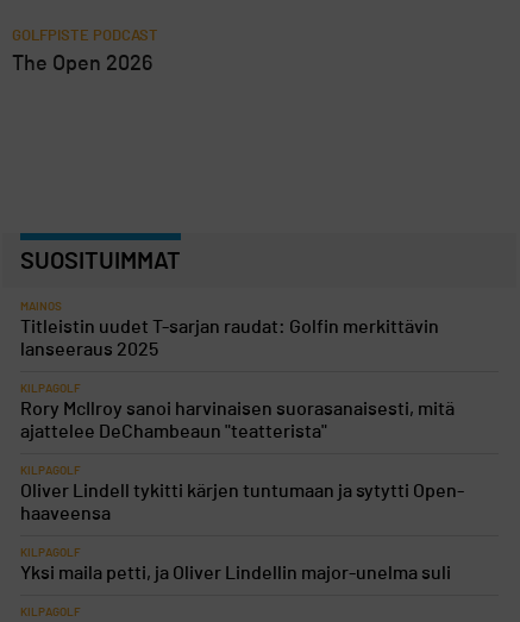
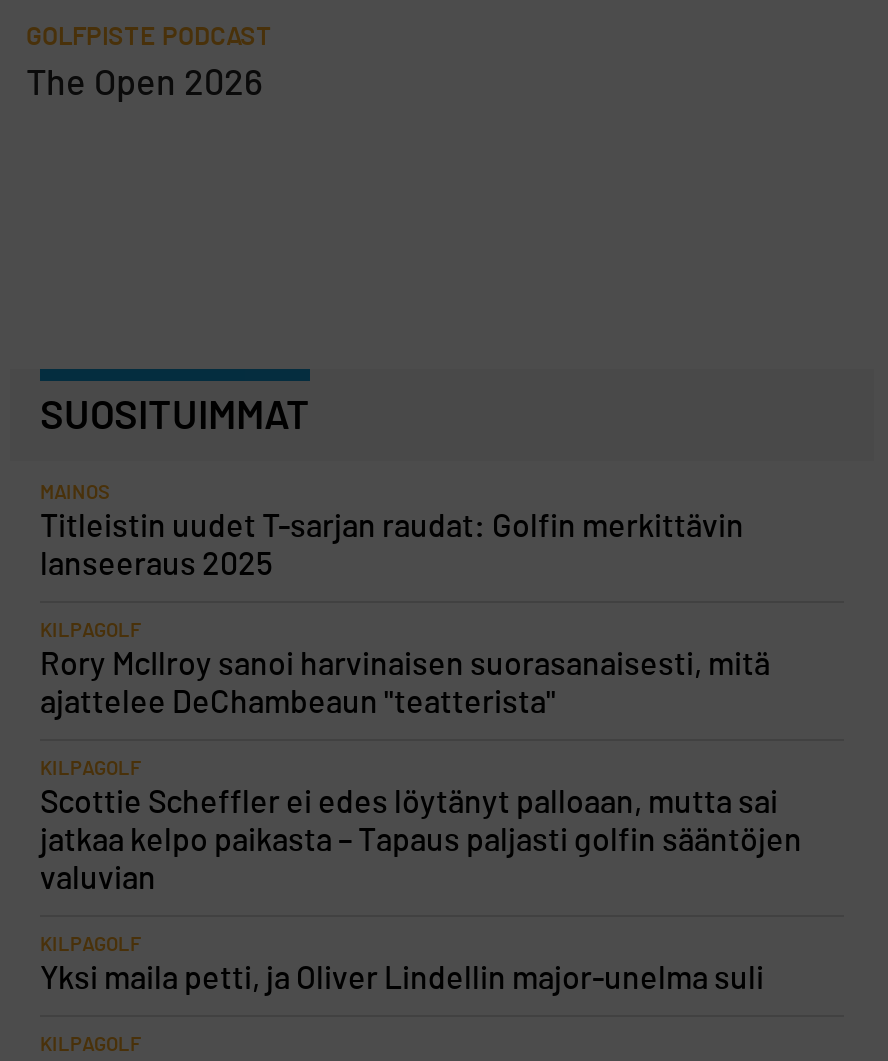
[20,482,464,524] Oliver Lindell tykitti kärjen tuntumaan ja sytytti Open- | haaveensa -> [40,788,802,896] Scottie Scheffler ei edes löytänyt palloaan, mutta sai | jatkaa kelpo paikasta – Tapaus paljasti golfin sääntöjen | valuvian

